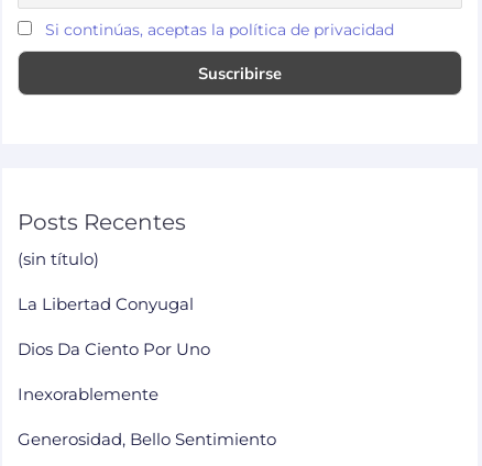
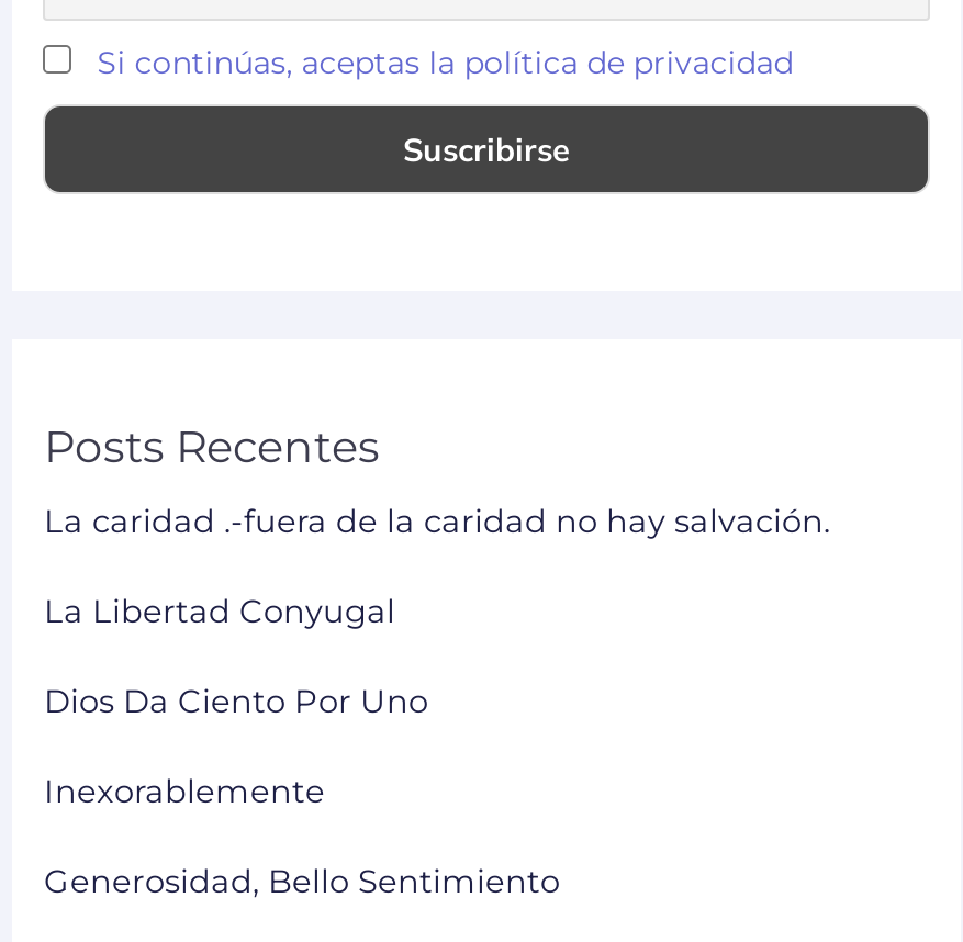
[18,249,100,269] (sin título) -> [44,501,830,541] La caridad .-fuera de la caridad no hay salvación.

